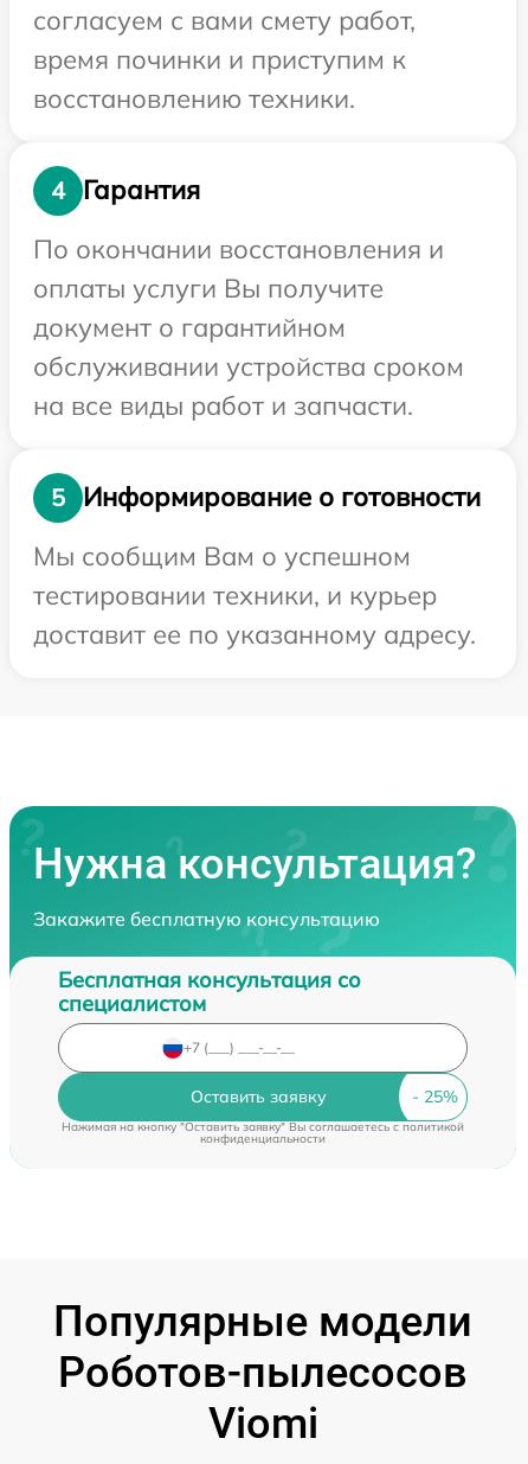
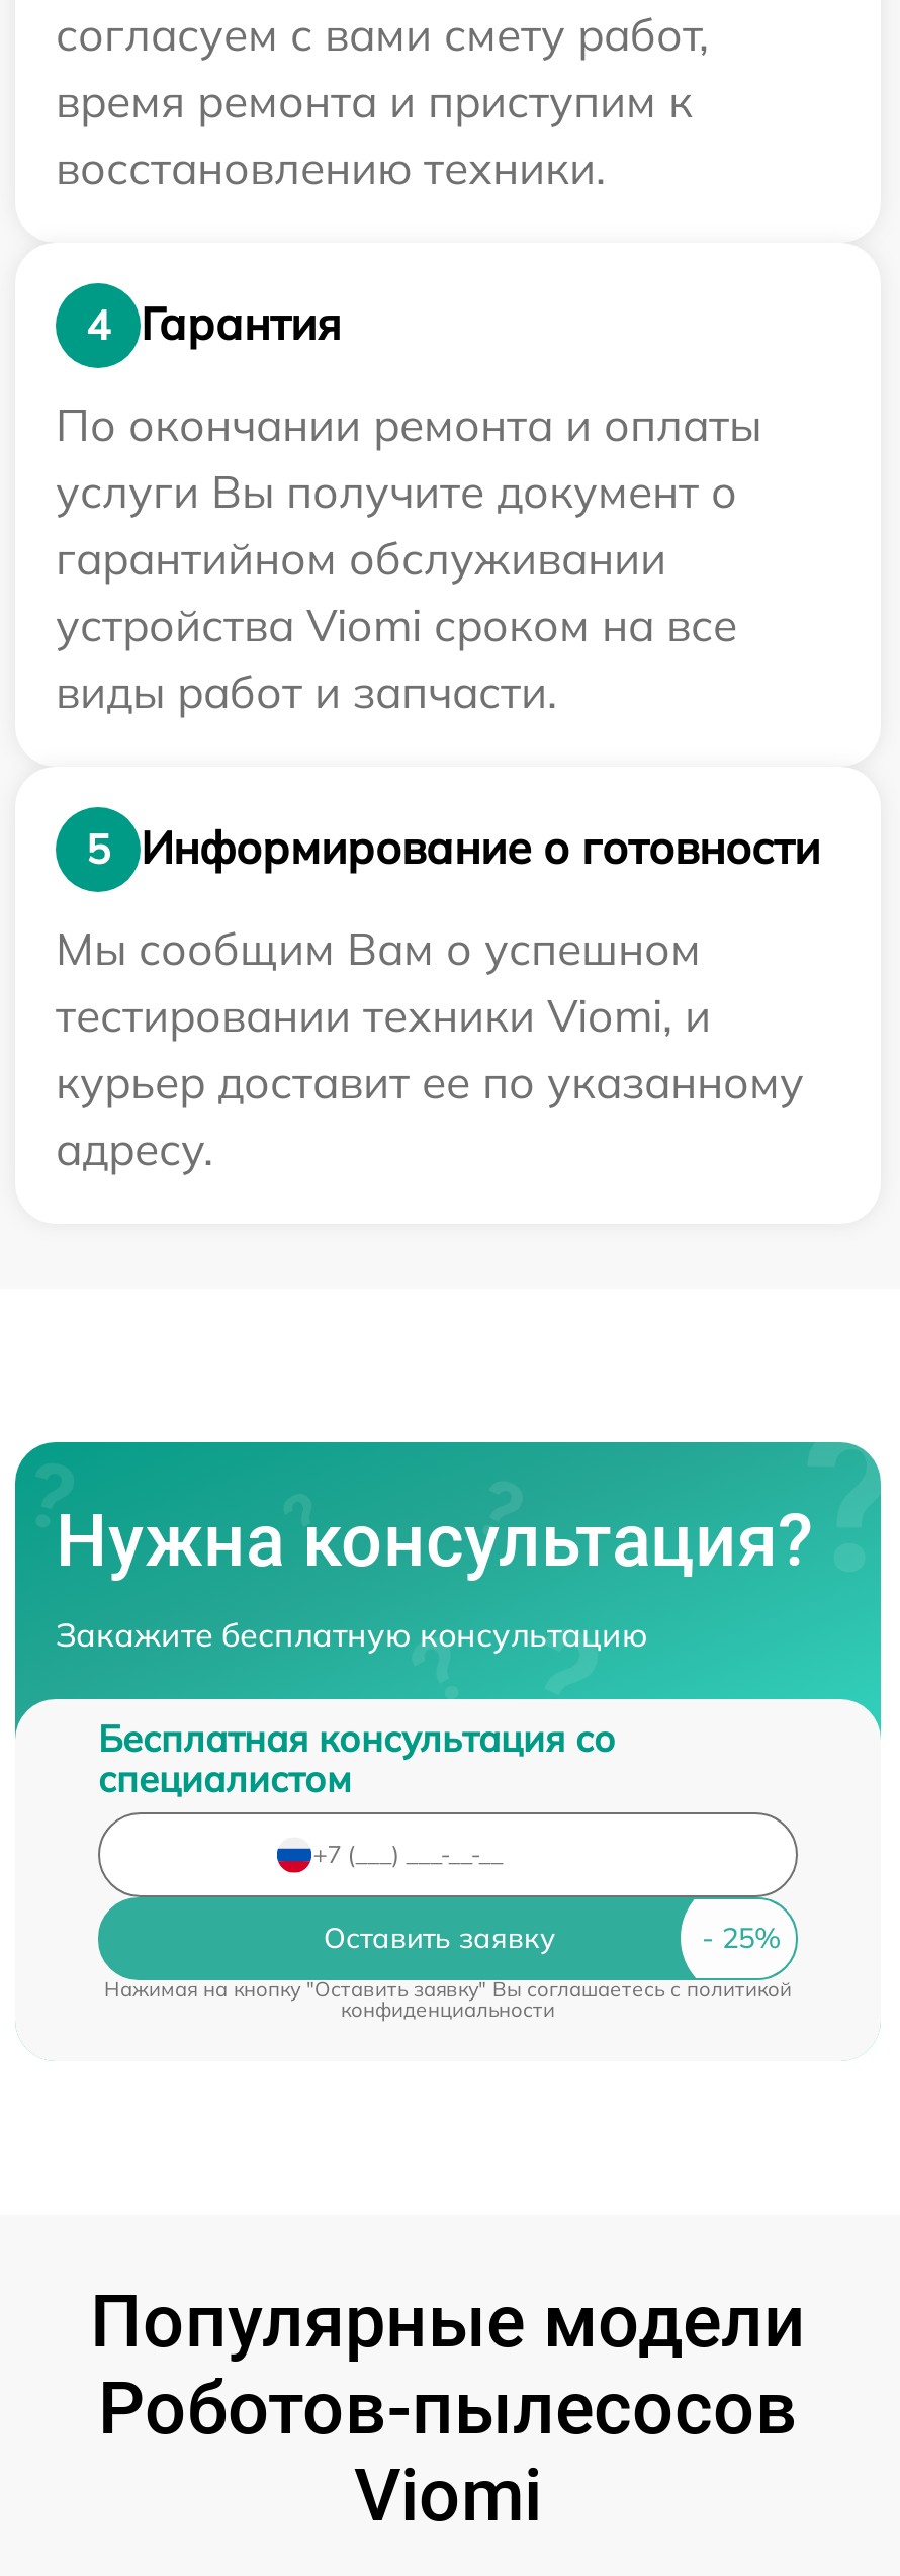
[33,43,406,76] время починки и приступим к -> [56,73,693,129] время ремонта и приступим к
[33,232,464,422] По окончании восстановления и | оплаты услуги Вы получите | документ о гарантийном | обслуживании устройства сроком | на все виды работ и запчасти. -> [56,396,761,720] По окончании ремонта и оплаты | услуги Вы получите документ о | гарантийном обслуживании | устройства Viomi сроком на все | виды работ и запчасти.
[33,578,476,651] тестировании техники, и курьер | доставит ее по указанному адресу. -> [56,987,804,1177] тестировании техники Viomi, и | курьер доставит ее по указанному | адресу.

